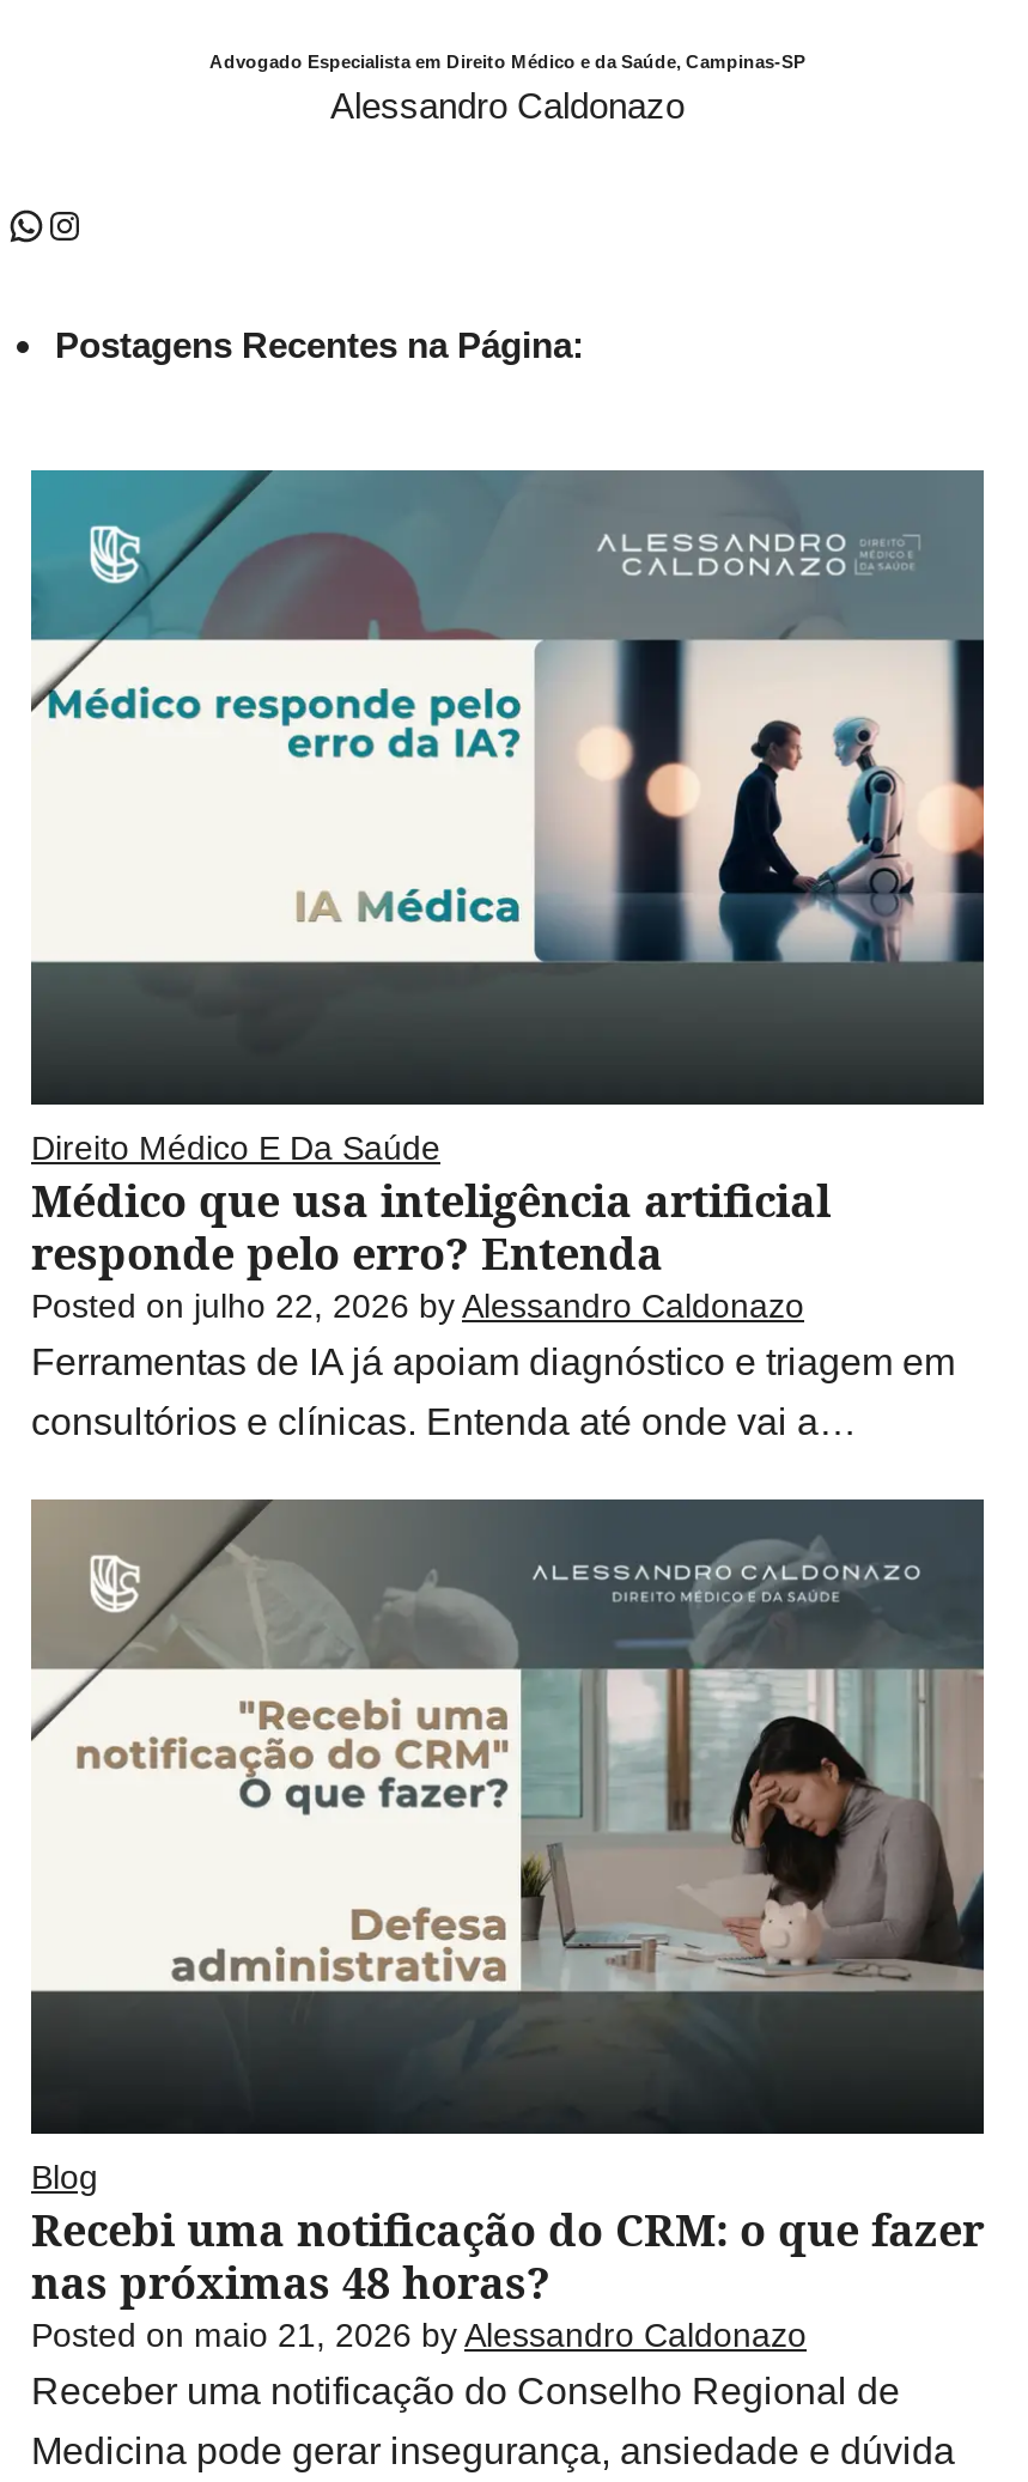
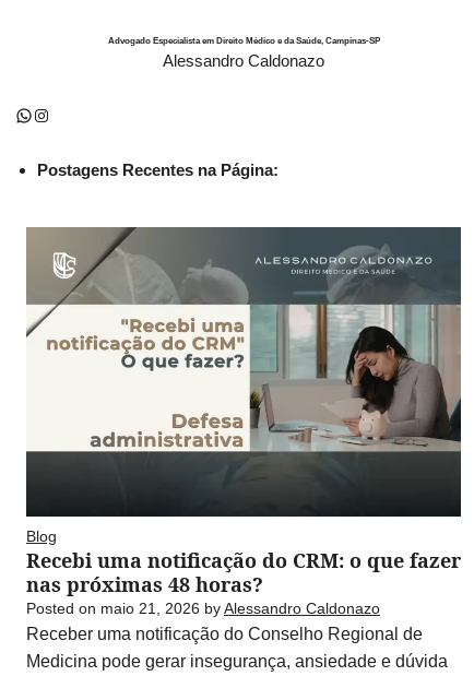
[29,468,984,980] [image] -> none
[31,1128,955,1442] Direito Médico E Da Saúde | Médico que usa inteligência artificial | responde pelo erro? Entenda | Posted on julho 22, 2026 by Alessandro Caldonazo | Ferramentas de IA já apoiam diagnóstico e triagem em | consultórios e clínicas. Entenda até onde vai a… -> none

